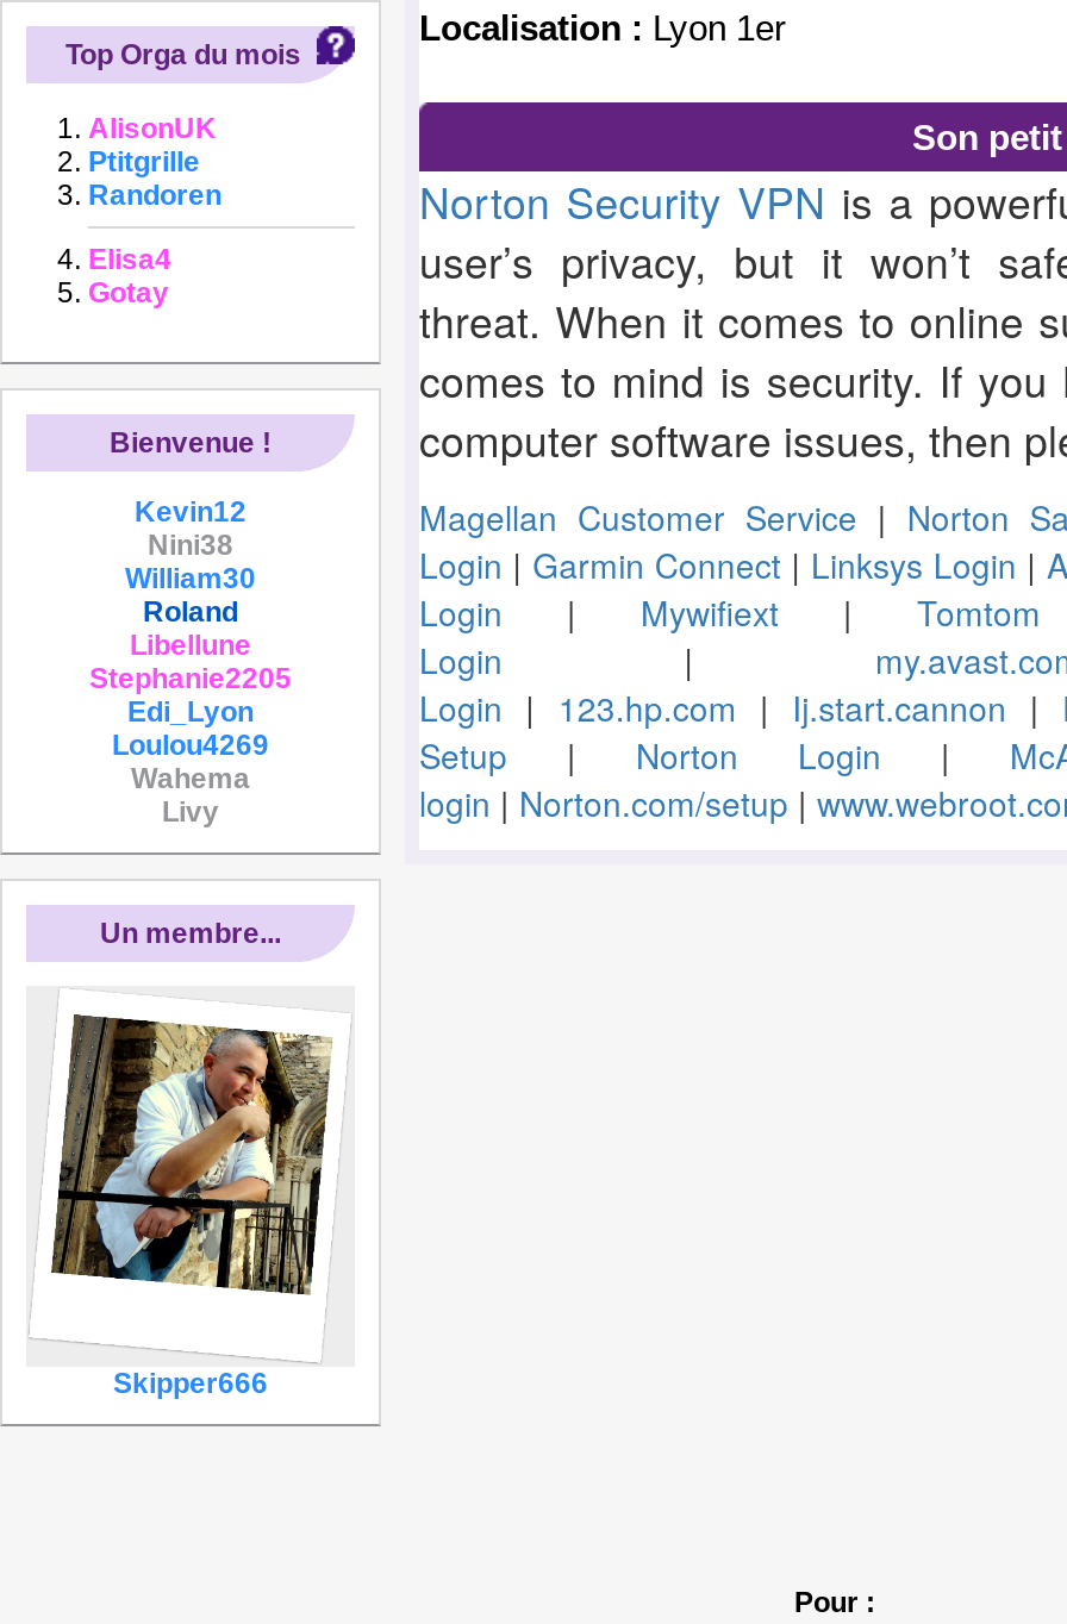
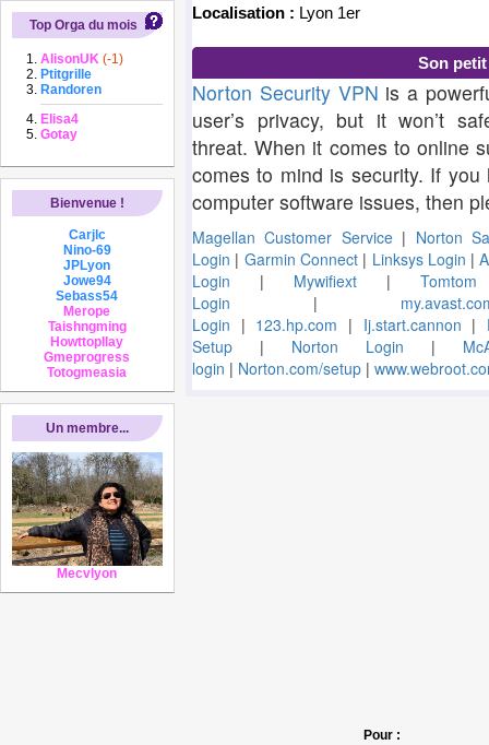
[88,112,217,145] AlisonUK -> [40,51,123,67] AlisonUK (-1)
[89,495,292,829] Kevin12 | Nini38 | William30 | Roland | Libellune | Stephanie2205 | Edi_Lyon | Loulou4269 | Wahema | Livy -> [44,227,130,380] Carjlc | Nino-69 | JPLyon | Jowe94 | Sebass54 | Merope | Taishngming | Howttopllay | Gmeprogress | Totogmeasia
[26,988,355,1401] [image] | Skipper666 -> [3,451,172,594] [image] | Mecvlyon

